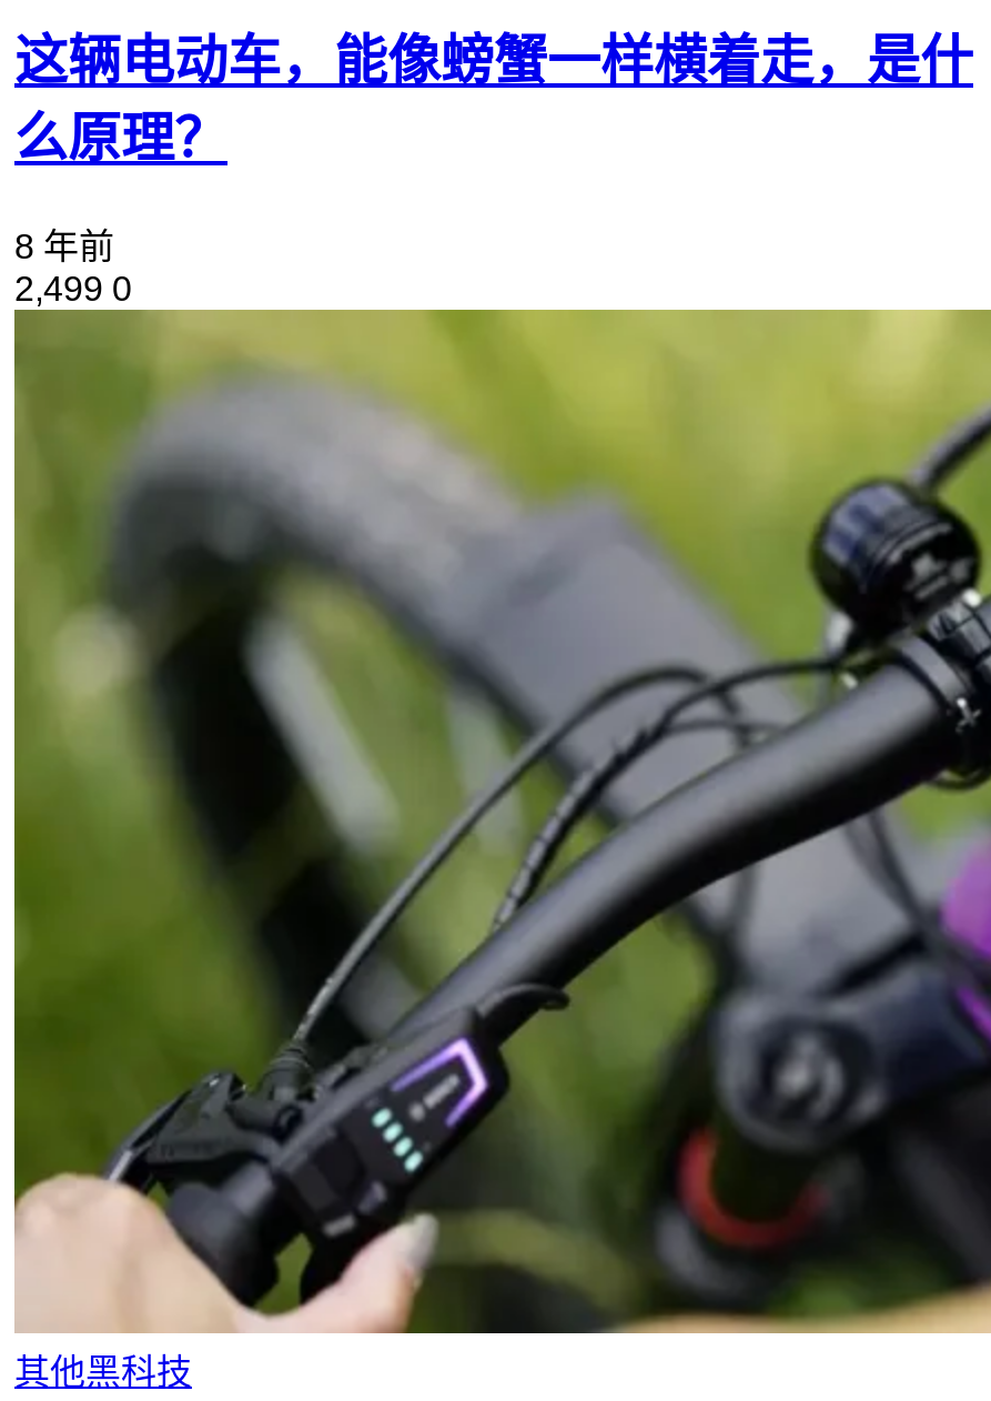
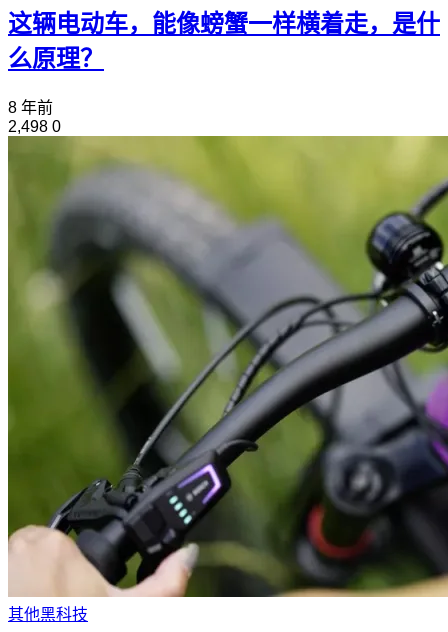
[14,270,132,308] 2,499 0 -> [8,118,61,135] 2,498 0

